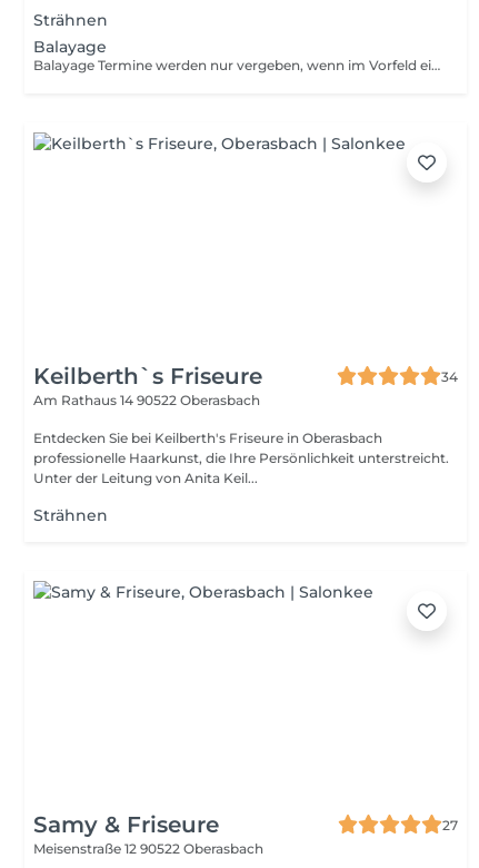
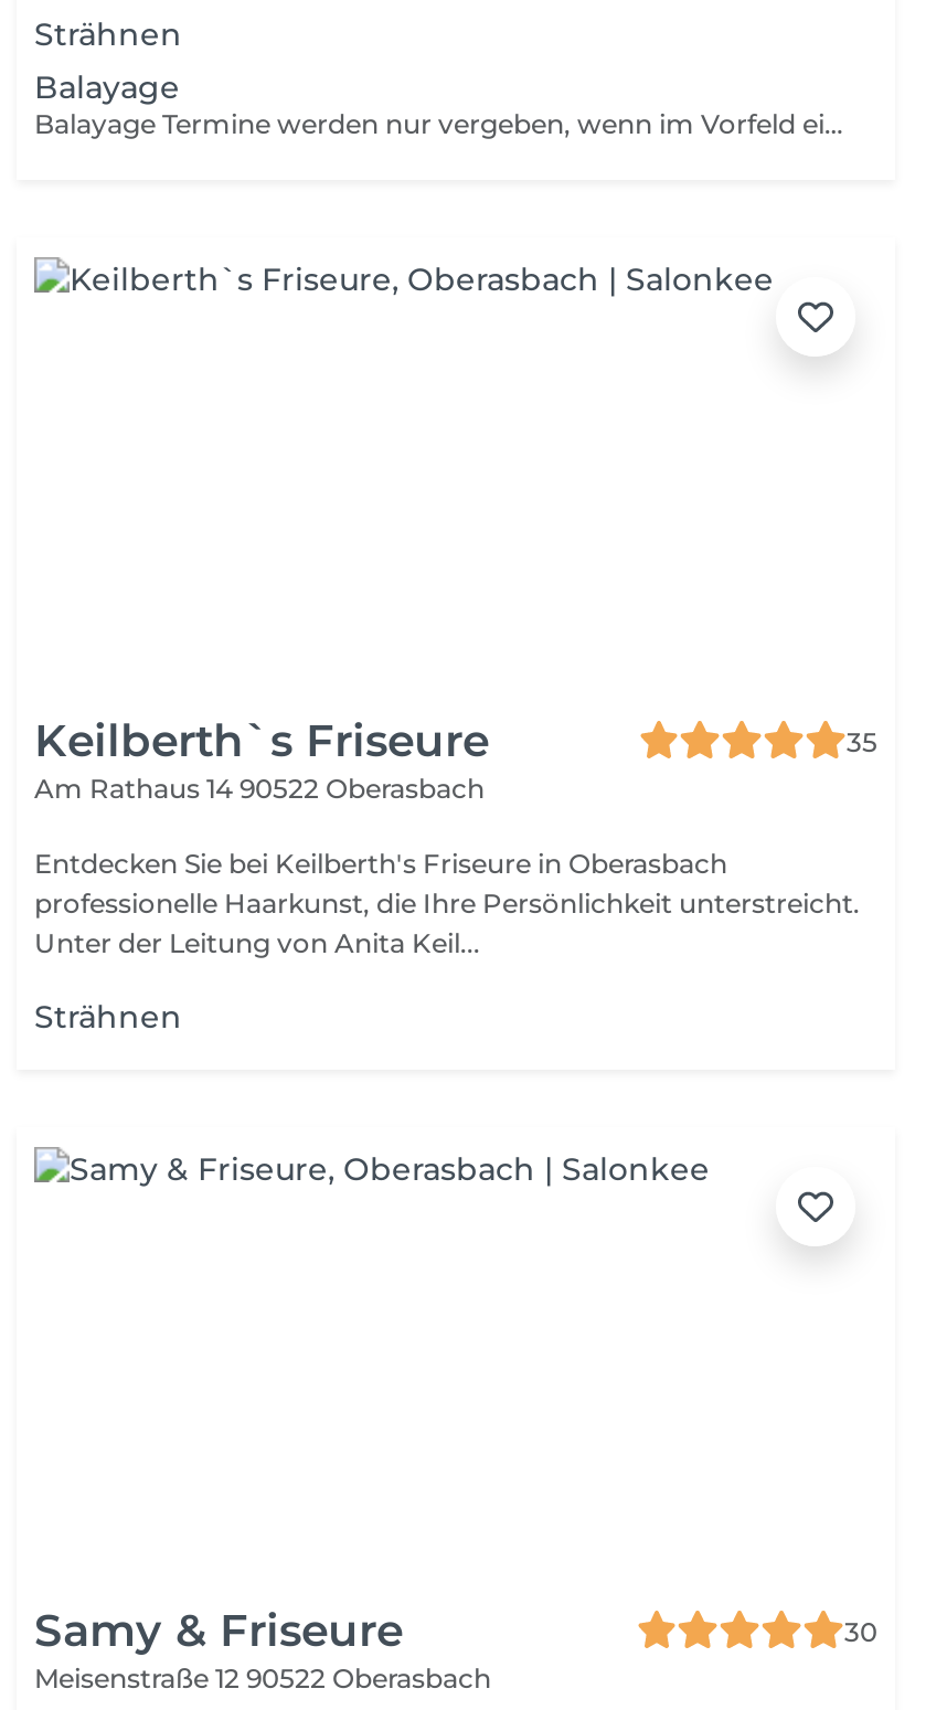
[441,368,458,385] 34 -> [847,725,877,758] 35
[442,817,458,834] 27 -> [844,1615,877,1648] 30

